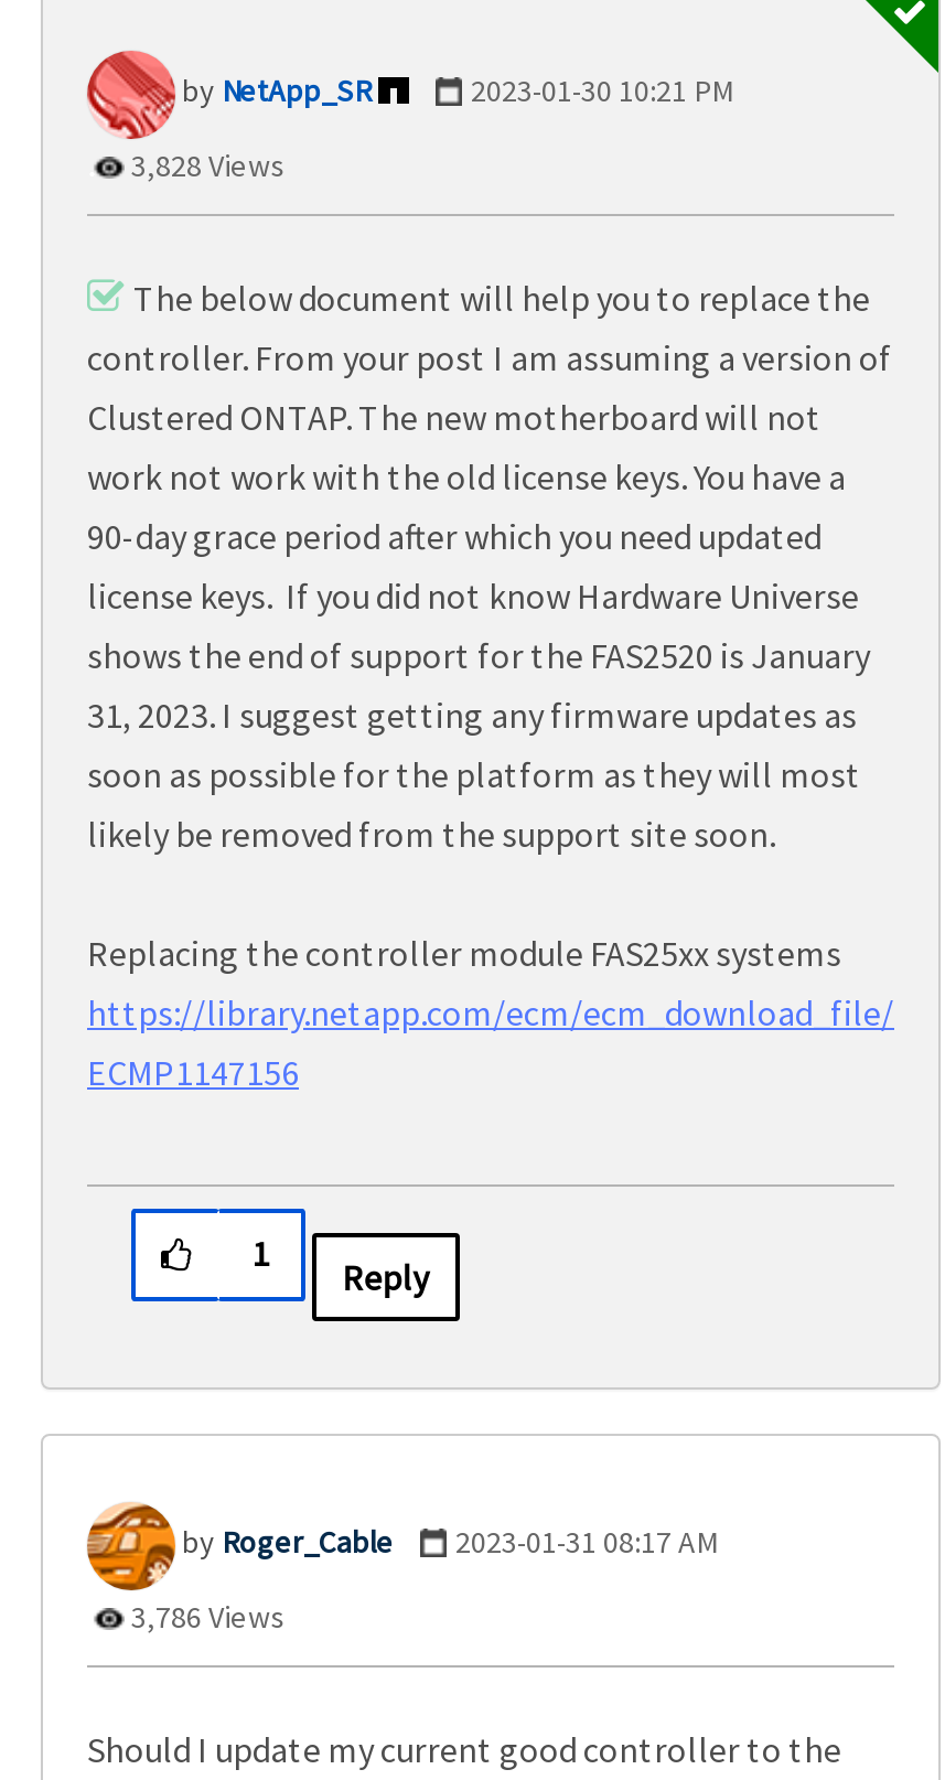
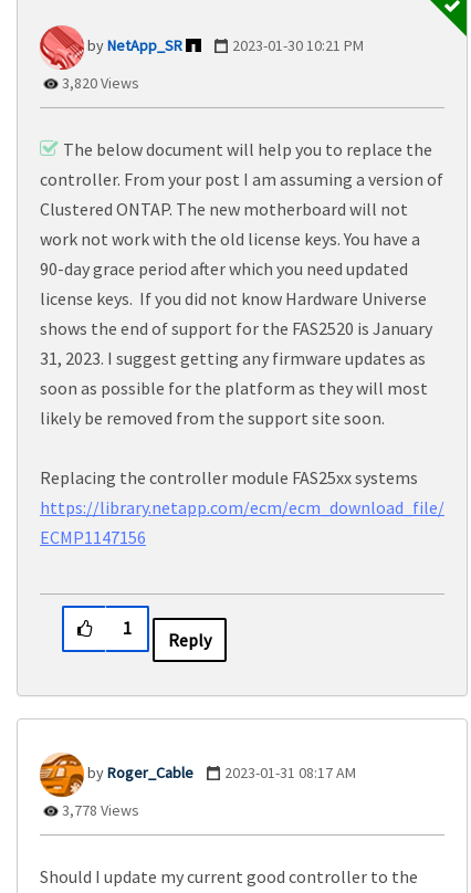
[125,145,286,184] 3,828 Views -> [59,73,139,92] 3,820 Views
[125,1596,286,1636] 3,786 Views -> [59,800,139,820] 3,778 Views

